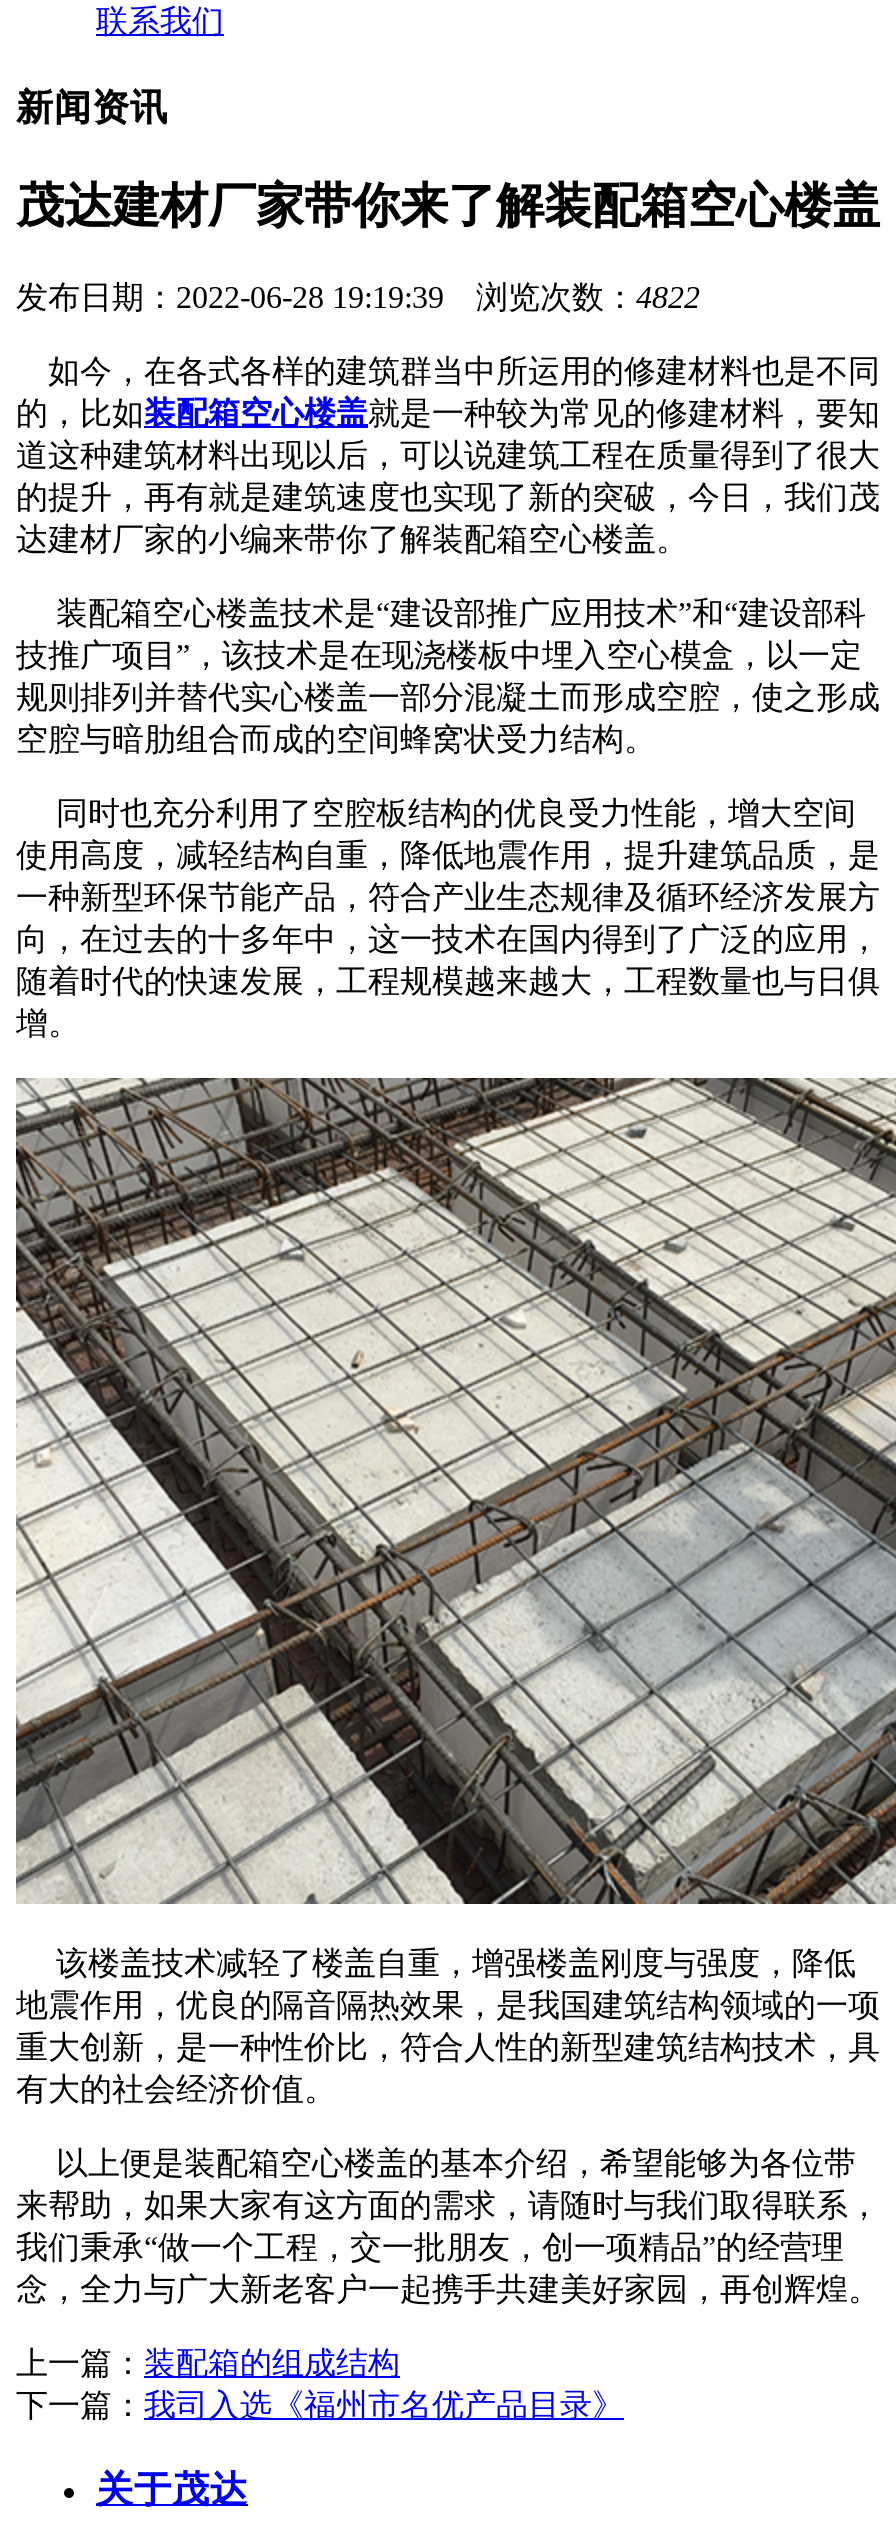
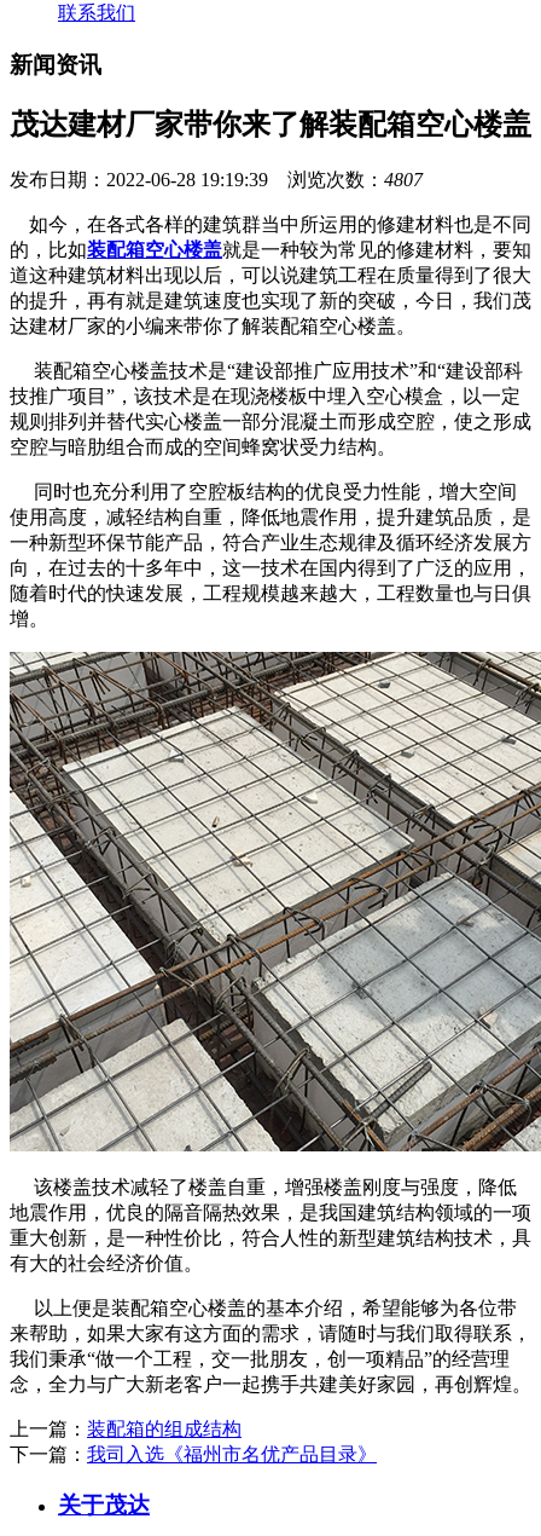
[16,279,700,313] 发布日期：2022-06-28 19:19:39 浏览次数：4822 -> [10,169,423,189] 发布日期：2022-06-28 19:19:39 浏览次数：4807

